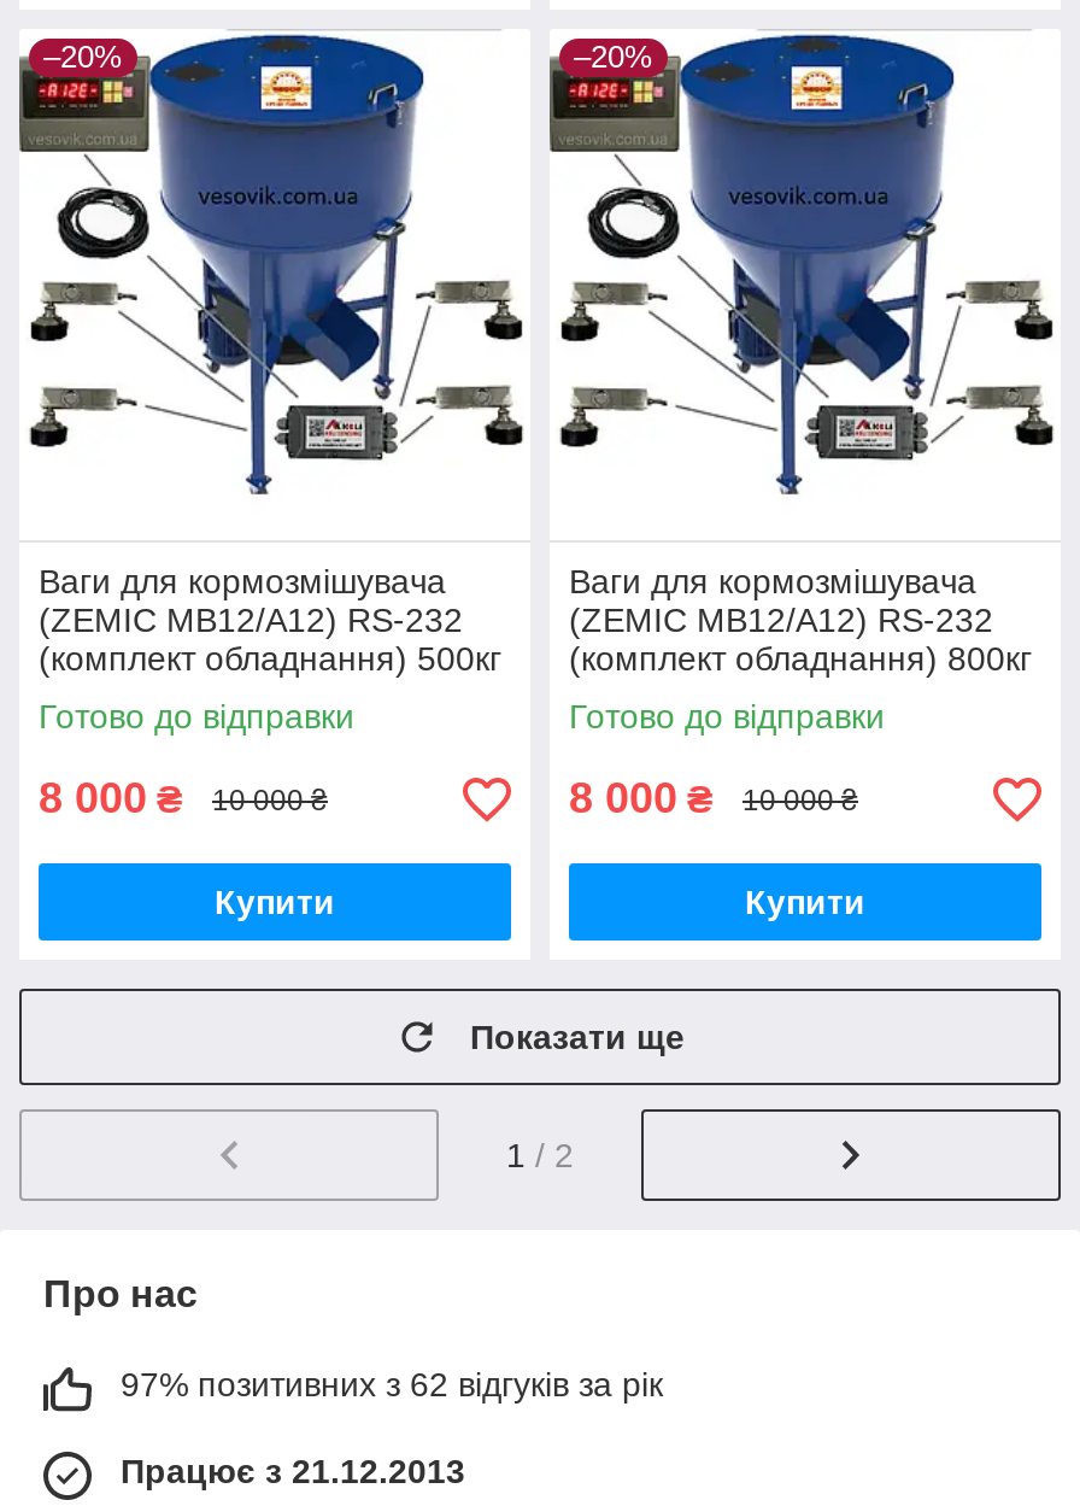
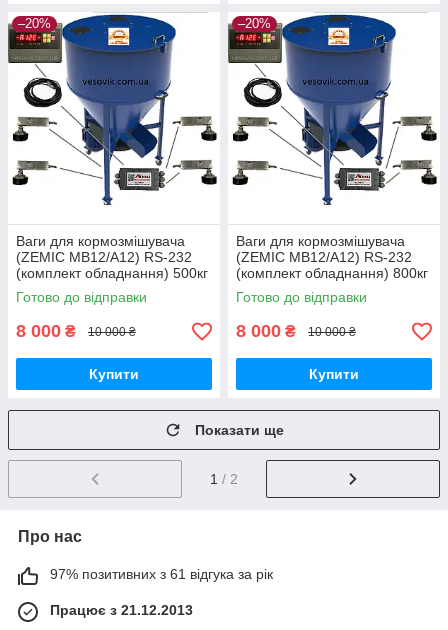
[121,1365,663,1404] 97% позитивних з 62 відгуків за рік -> [50,566,273,582] 97% позитивних з 61 відгука за рік

